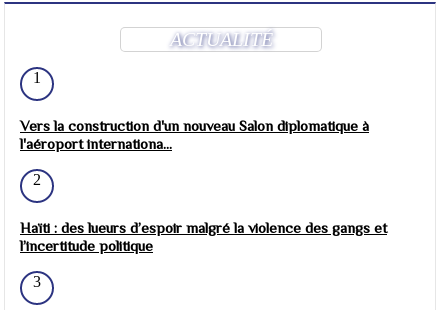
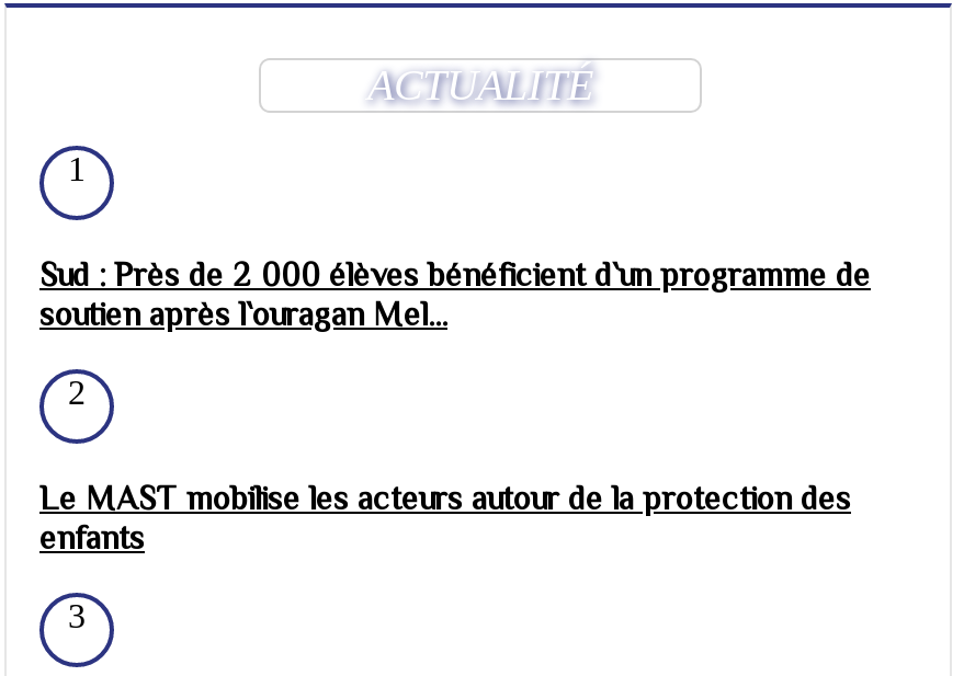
[20,117,369,152] Vers la construction d'un nouveau Salon diplomatique à | l'aéroport internationa... -> [39,256,871,332] Sud : Près de 2 000 élèves bénéficient d`un programme de | soutien après l`ouragan Mel...
[20,219,387,254] Haïti : des lueurs d’espoir malgré la violence des gangs et | l’incertitude politique -> [39,479,851,556] Le MAST mobilise les acteurs autour de la protection des | enfants

